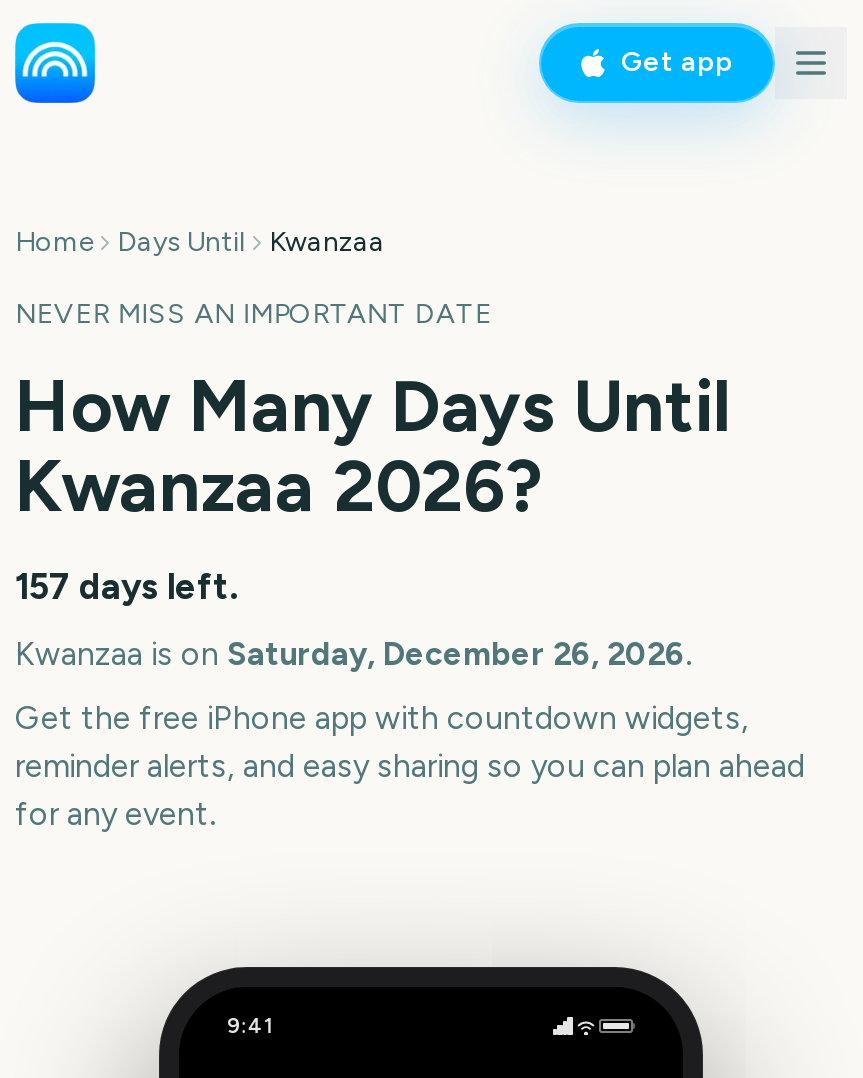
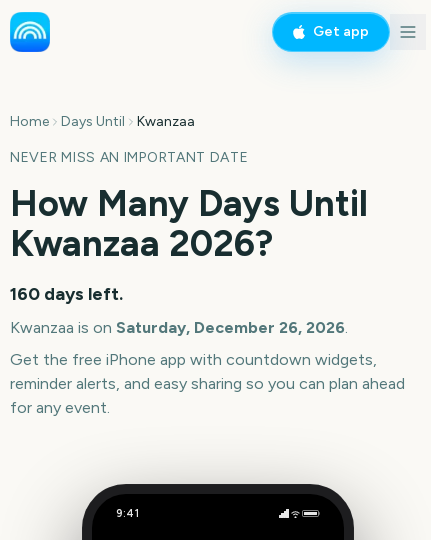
[15,565,237,609] 157 days left. -> [10,283,123,305] 160 days left.

